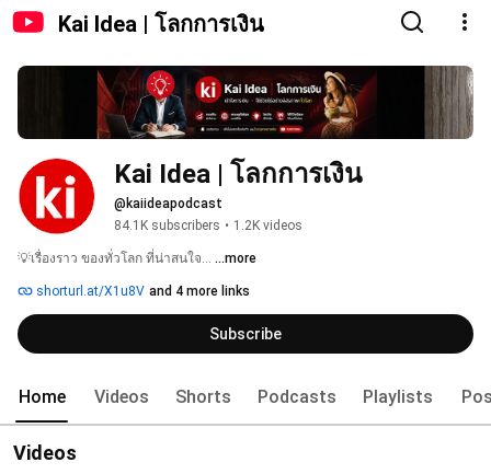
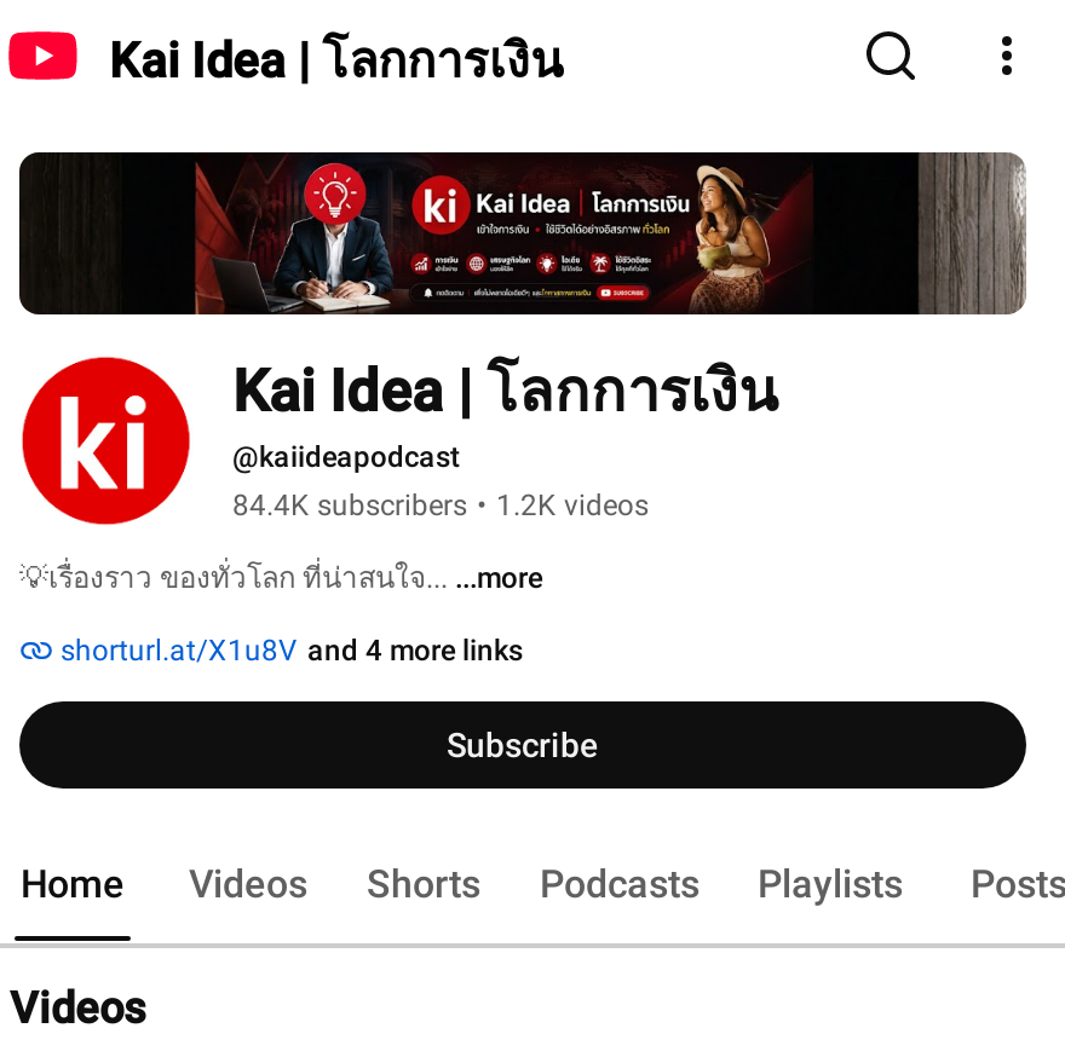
[114,218,302,233] 84.1K subscribers • 1.2K videos -> [232,489,649,522] 84.4K subscribers • 1.2K videos

